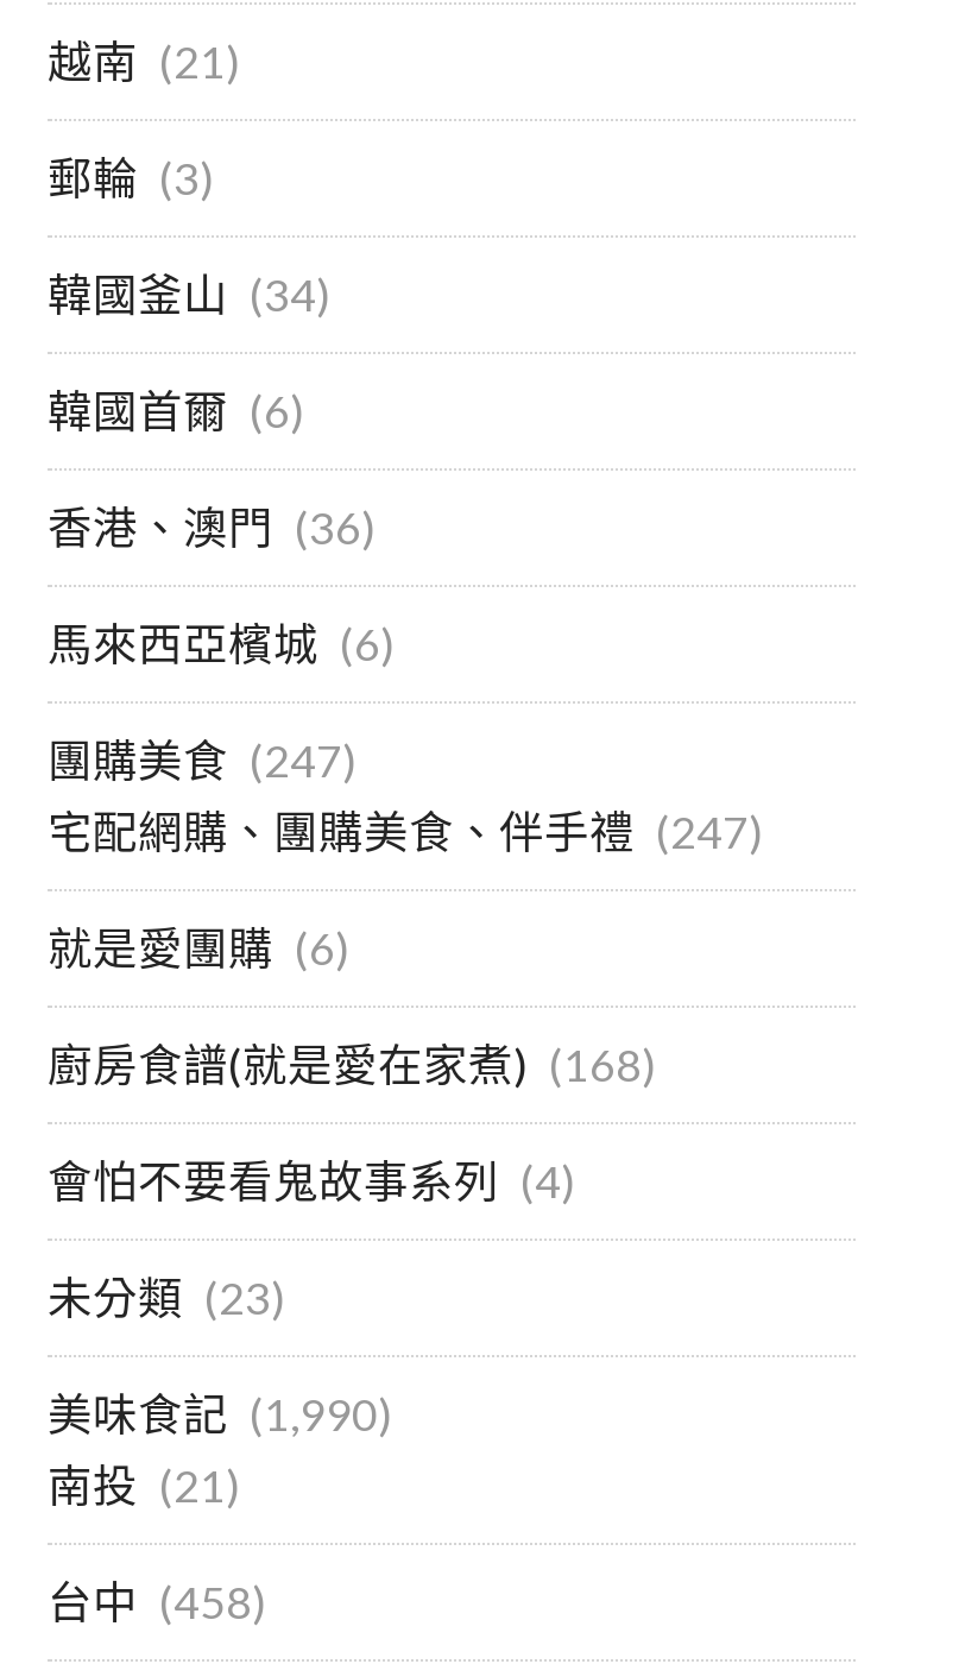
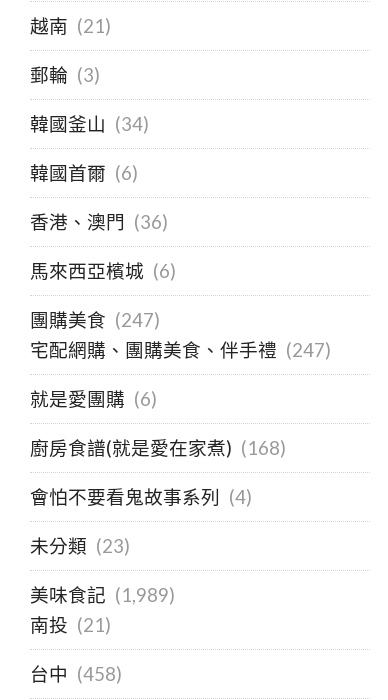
[48,1388,392,1440] 美味食記 (1,990) -> [30,584,175,606] 美味食記 (1,989)

